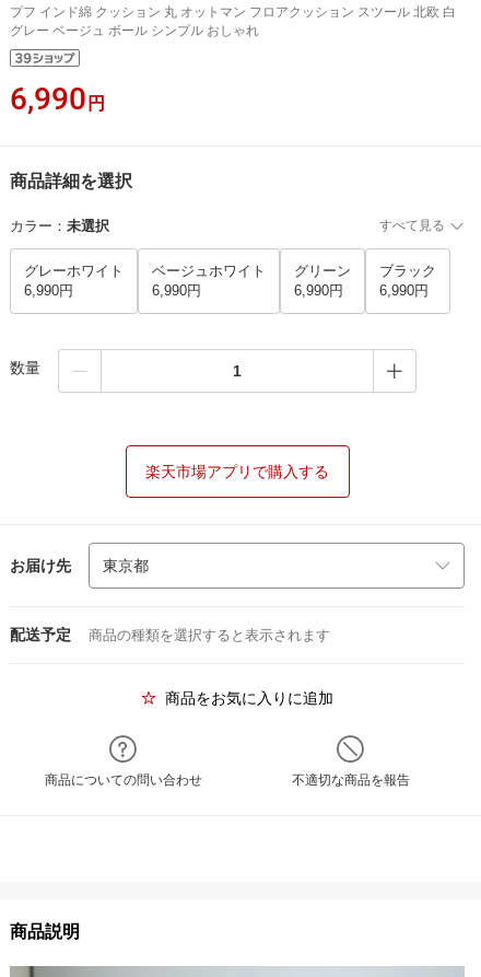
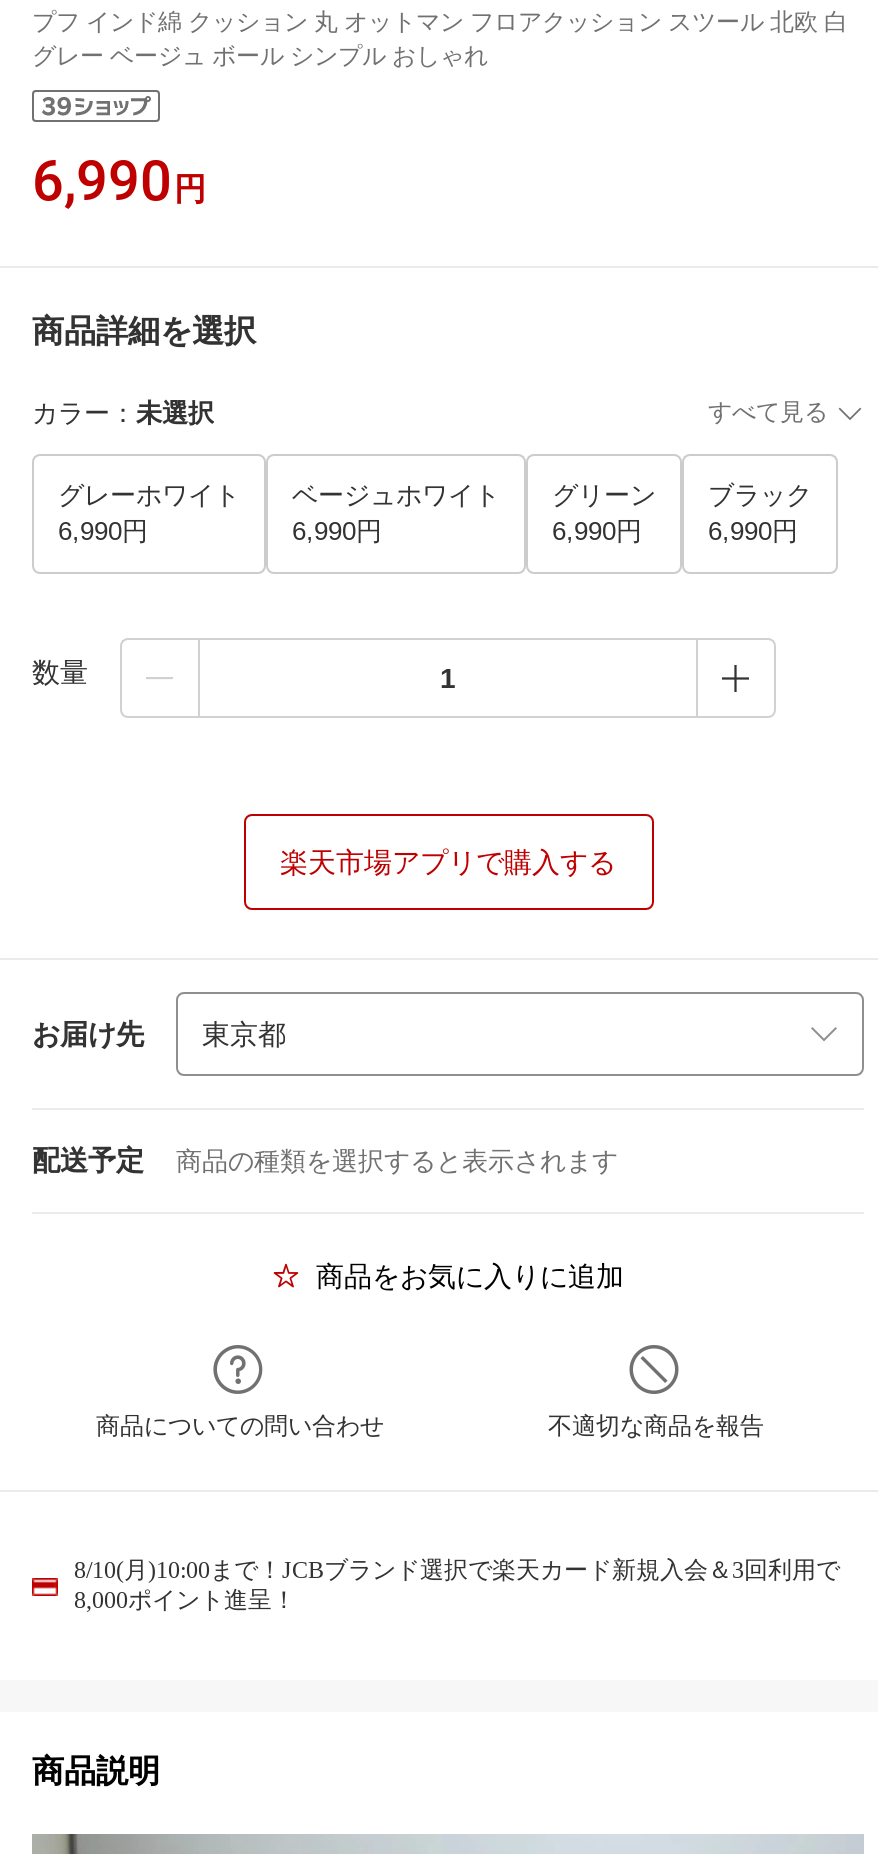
none -> [74,1556,840,1614] 8/10(月)10:00まで！JCBブランド選択で楽天カード新規入会＆3回利用で | 8,000ポイント進呈！

